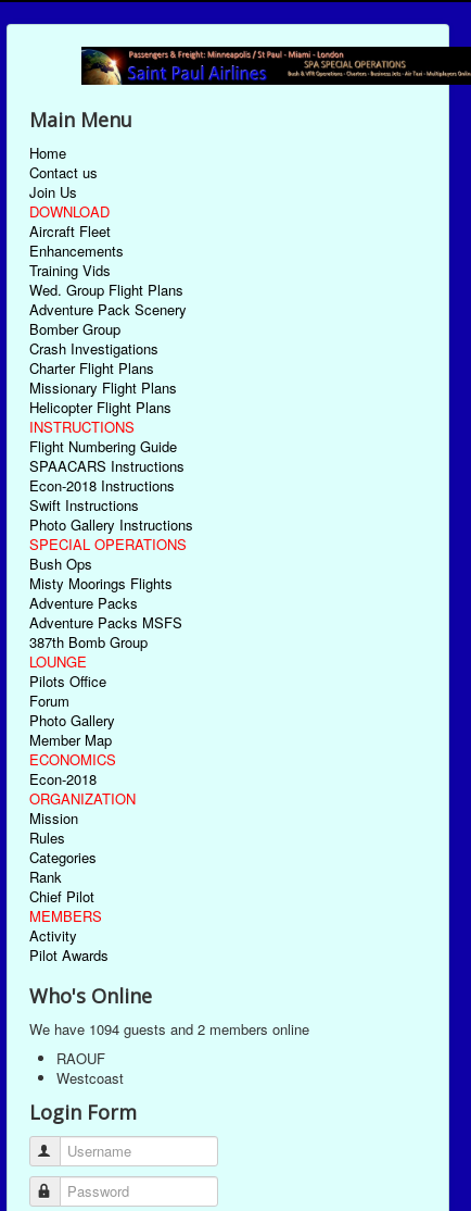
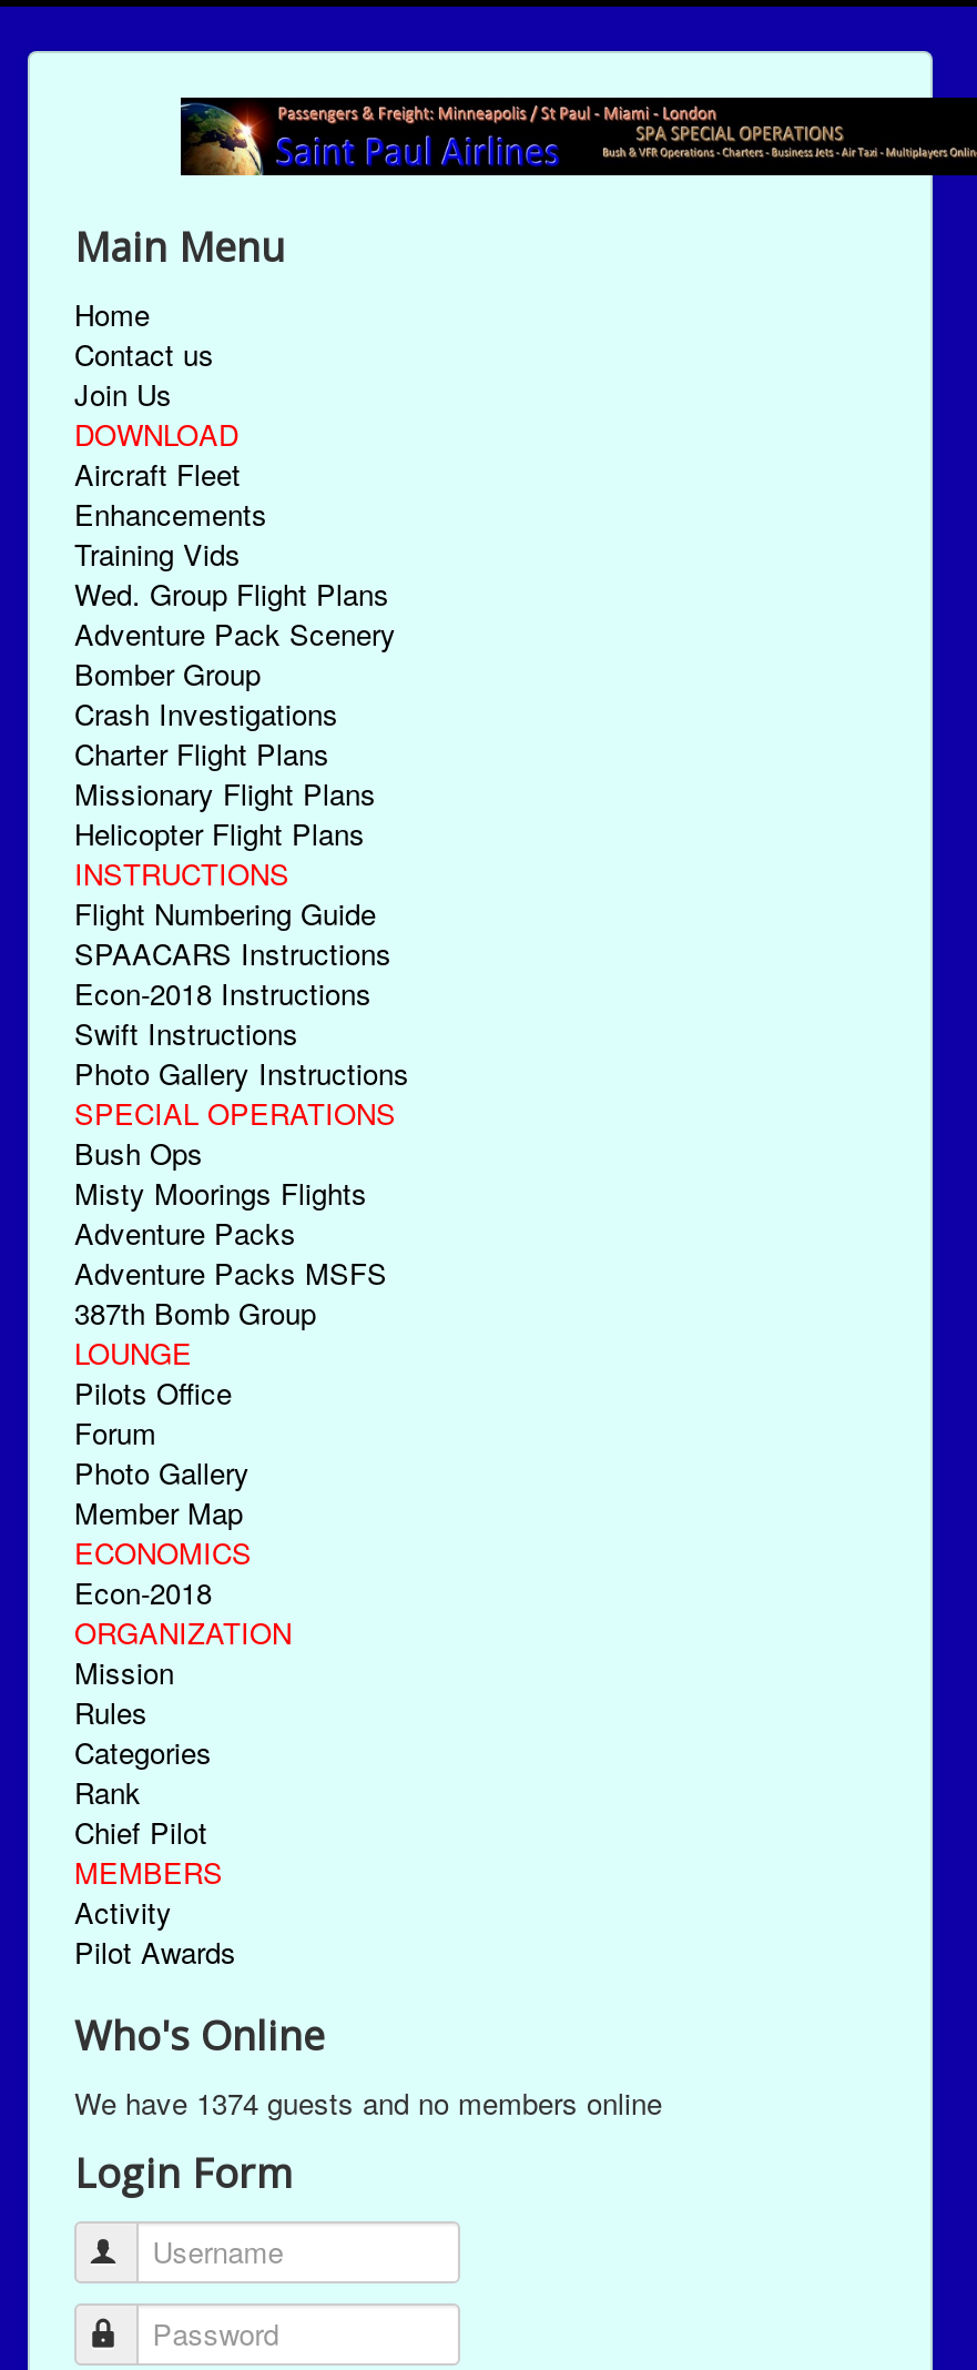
[29,1019,309,1089] We have 1094 guests and 2 members online | RAOUF | Westcoast -> [74,2083,662,2125] We have 1374 guests and no members online

